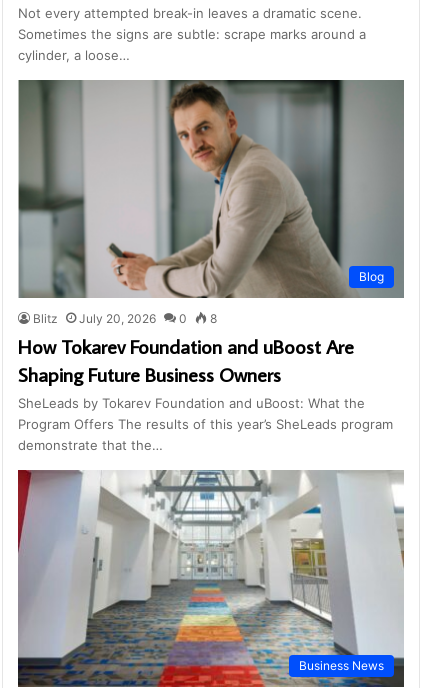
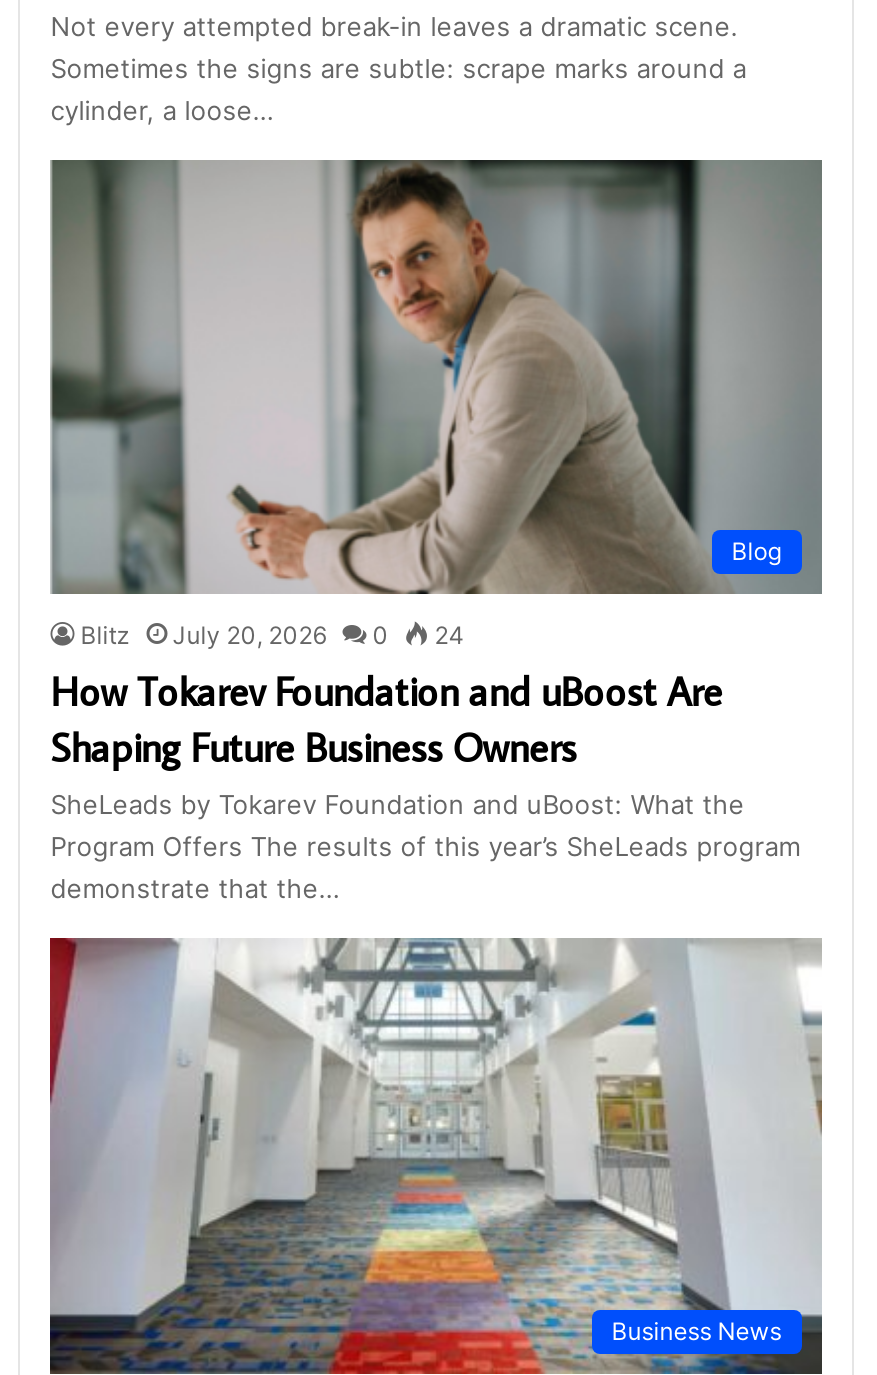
[33,311,217,326] Blitz July 20, 2026 0 8 -> [81,620,465,650] Blitz July 20, 2026 0 24

